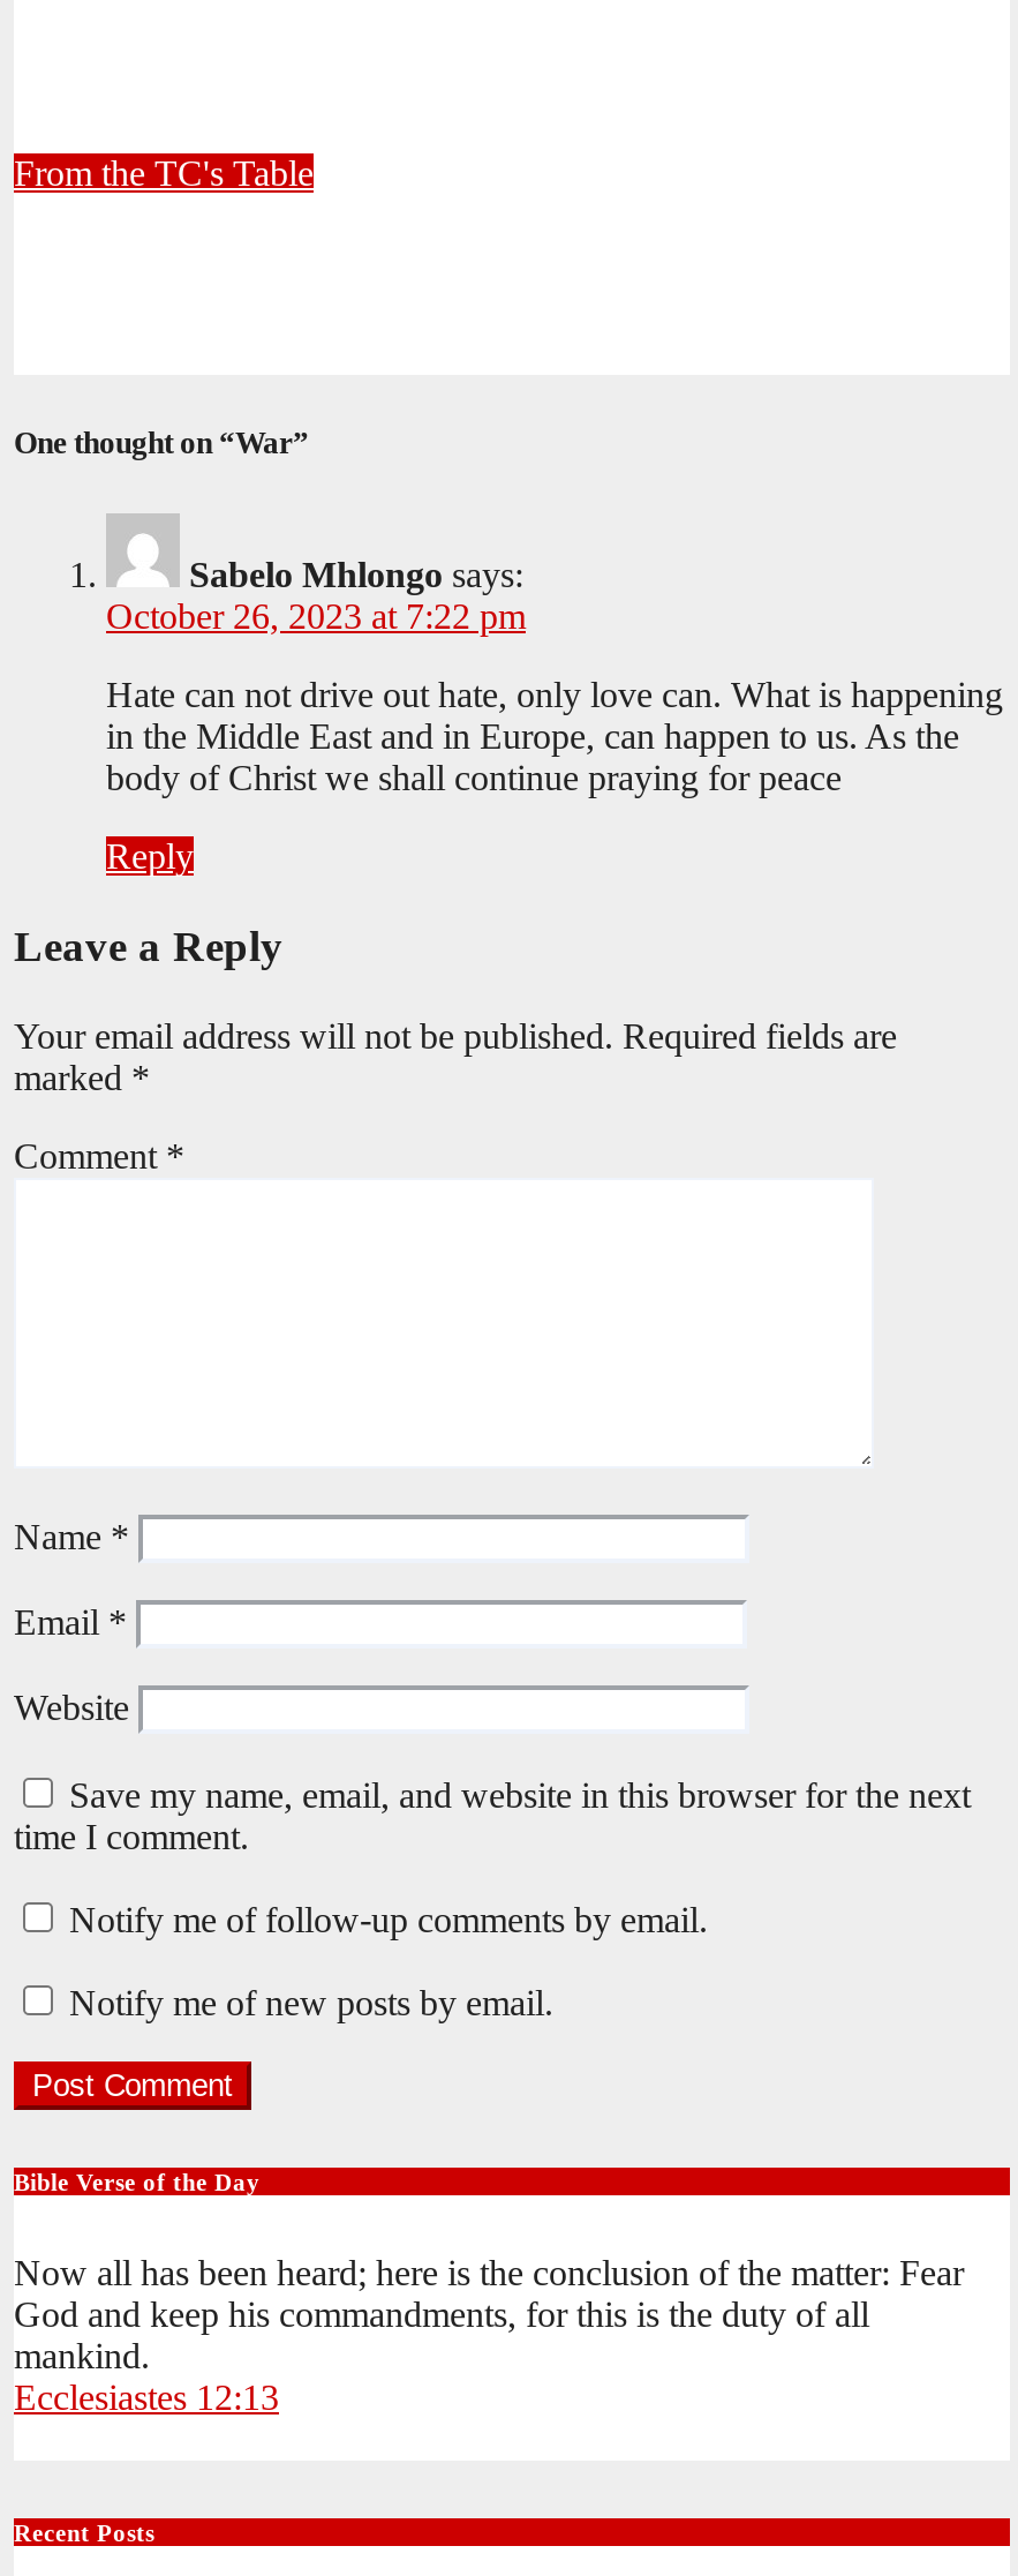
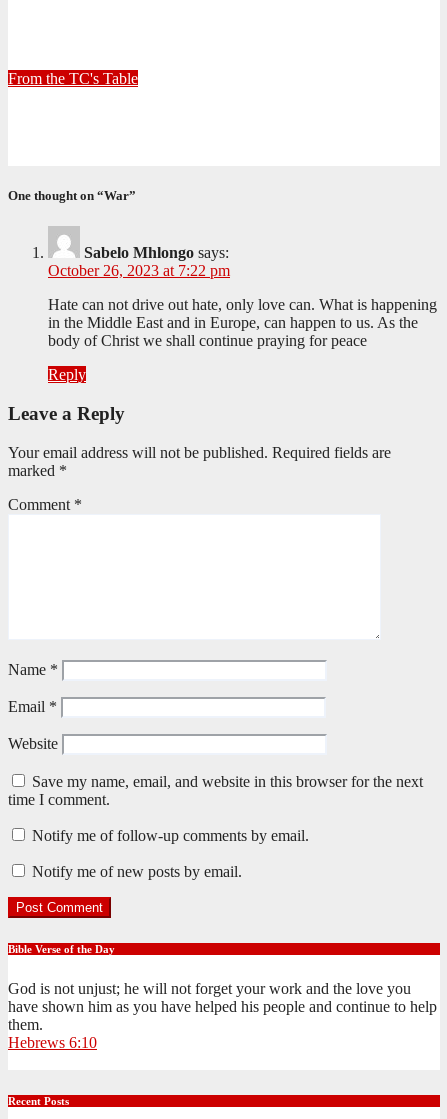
[14,2253,964,2416] Now all has been heard; here is the conclusion of the matter: Fear | God and keep his commandments, for this is the duty of all | mankind. | Ecclesiastes 12:13 -> [8,980,437,1051] God is not unjust; he will not forget your work and the love you | have shown him as you have helped his people and continue to help | them. | Hebrews 6:10

